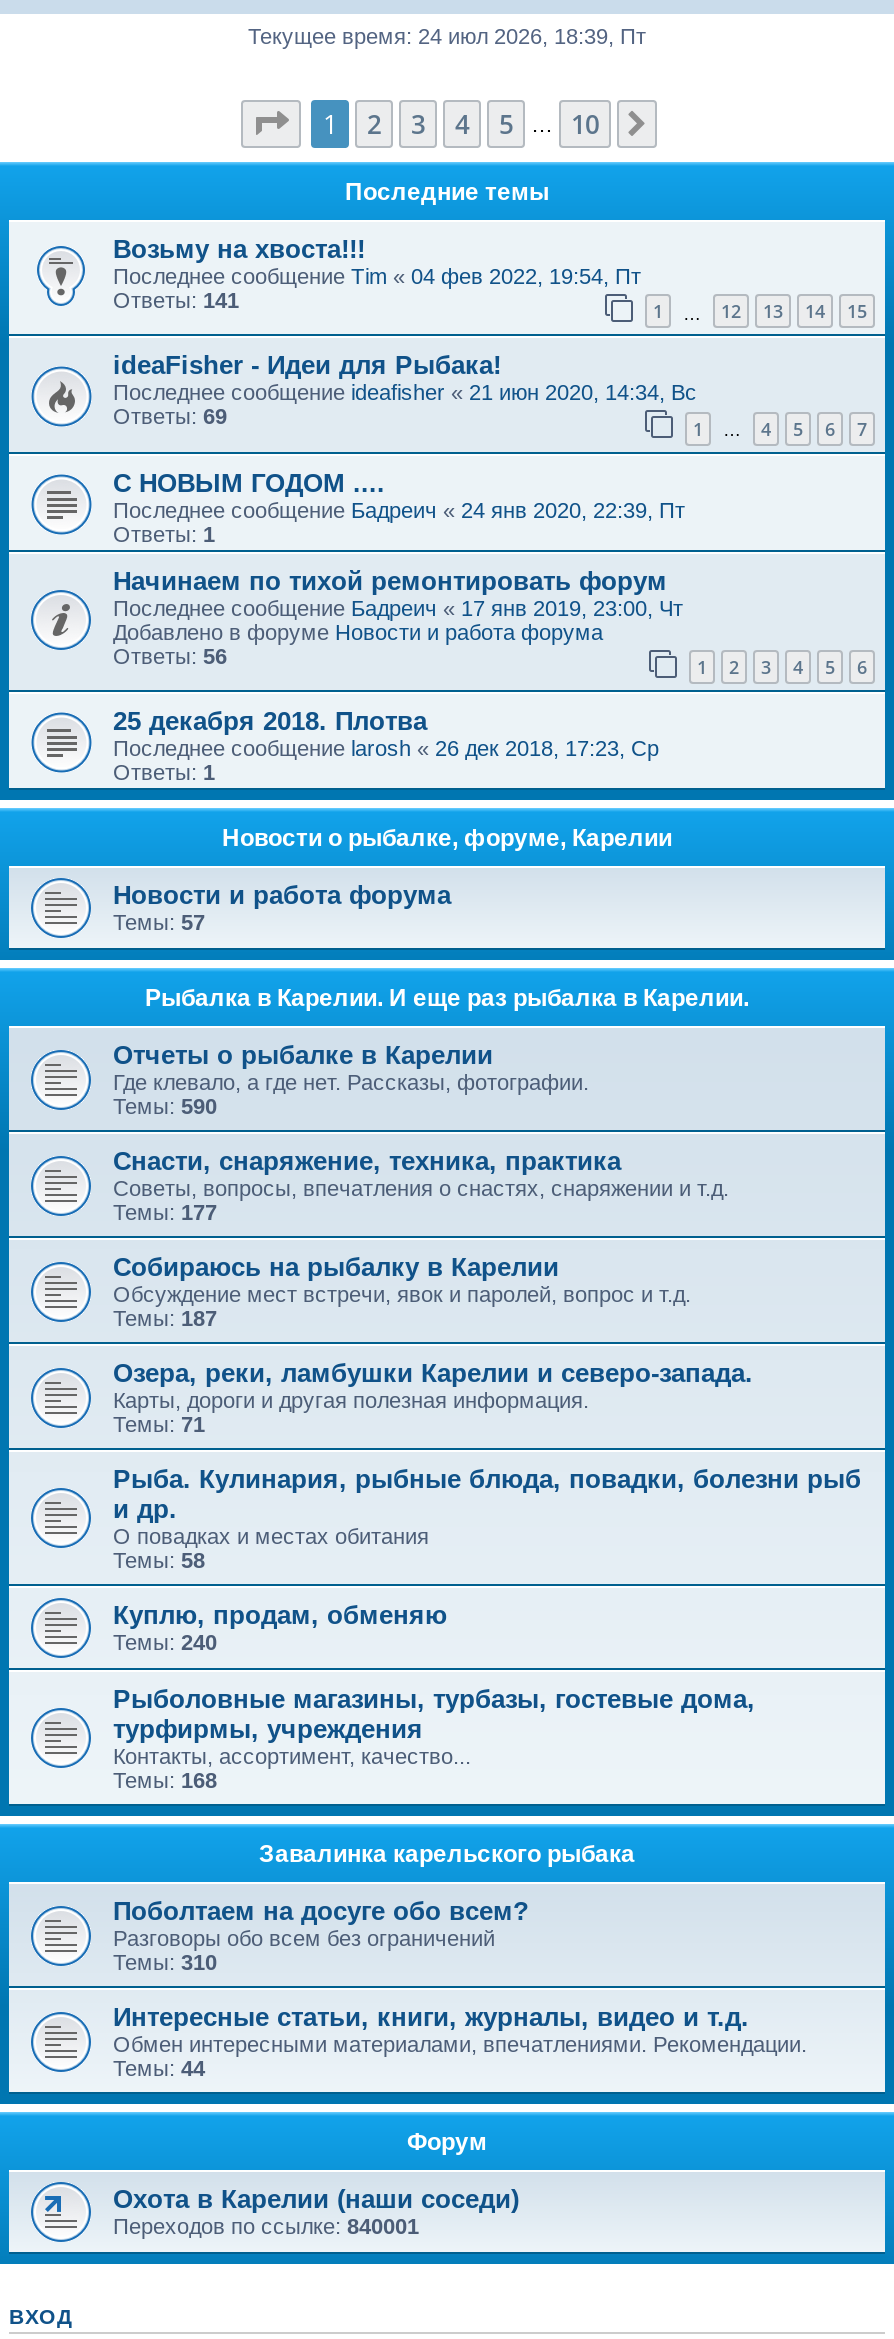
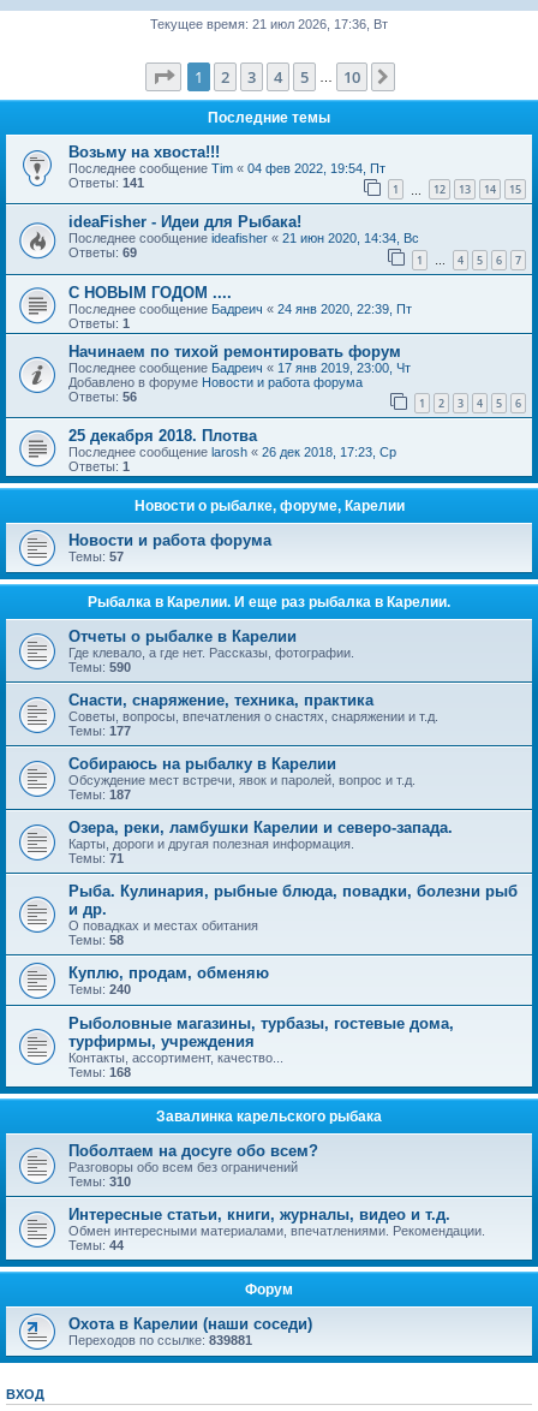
[248,24,646,48] Текущее время: 24 июл 2026, 18:39, Пт -> [150,17,388,31] Текущее время: 21 июл 2026, 17:36, Вт
[113,2215,419,2239] Переходов по ссылке:840001 -> [68,1333,252,1348] Переходов по ссылке:839881

